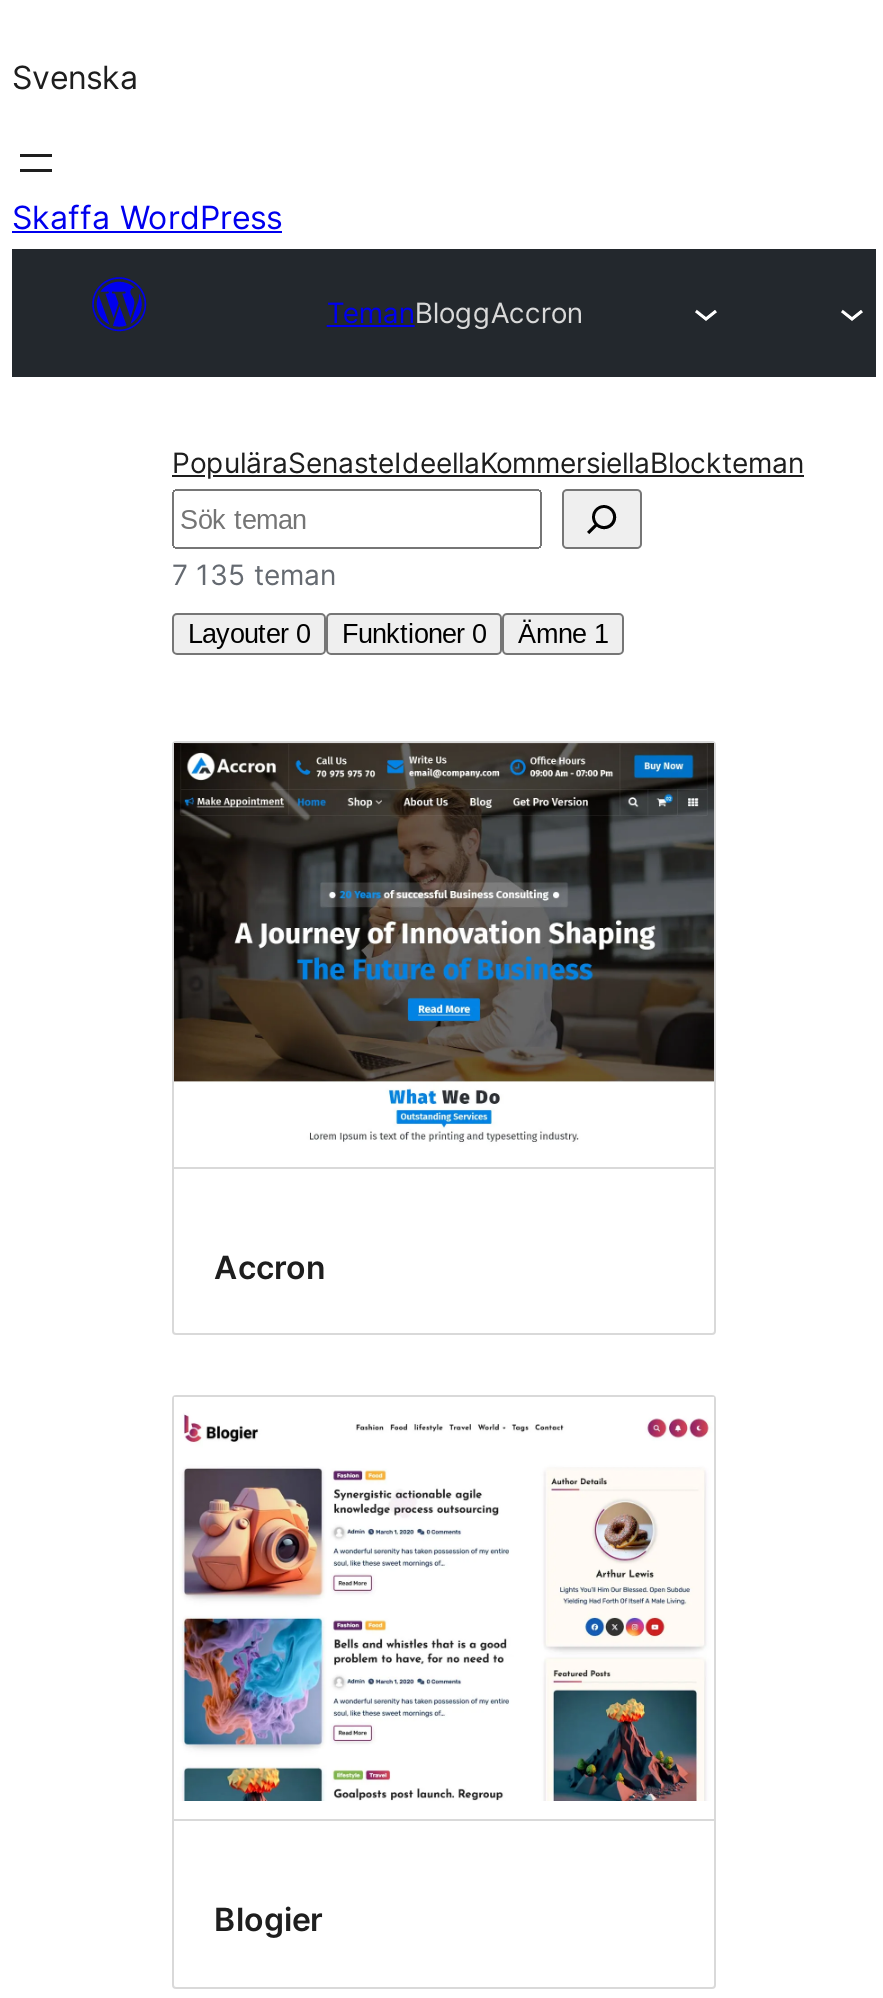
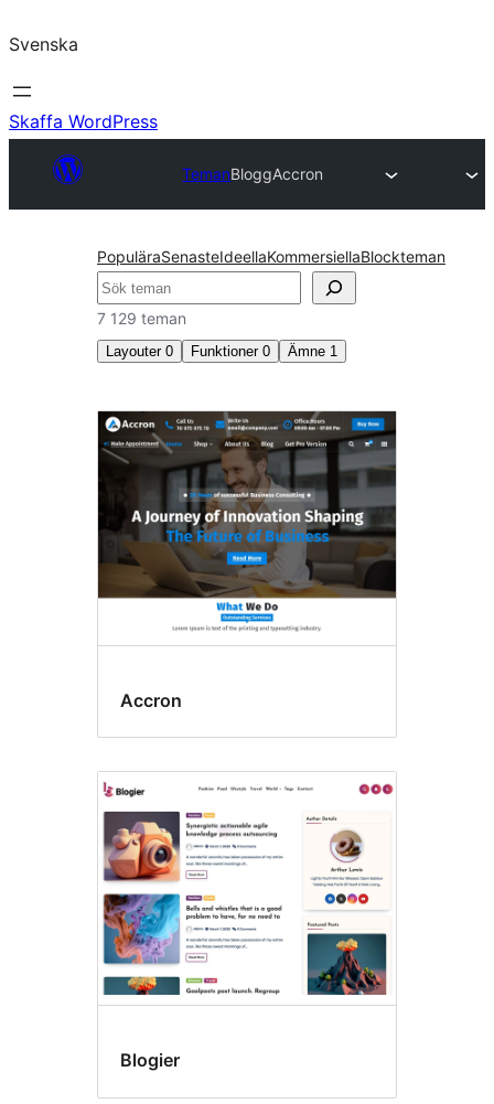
[172,557,336,591] 7 135 teman -> [97,309,186,328] 7 129 teman

